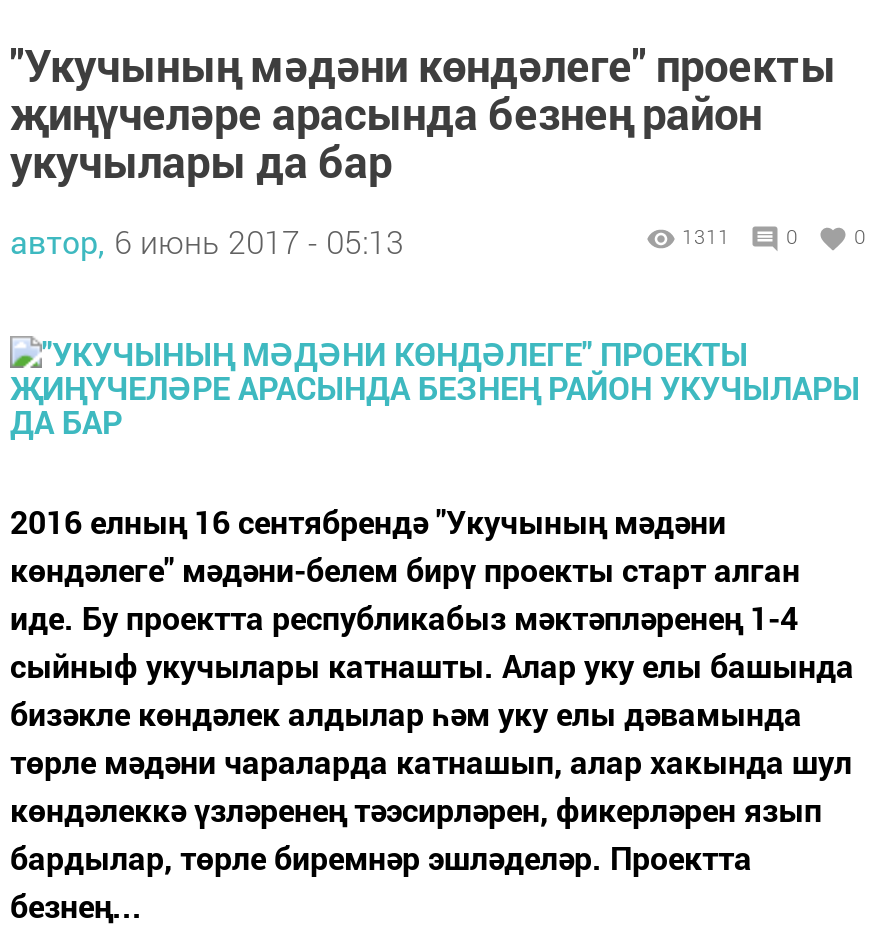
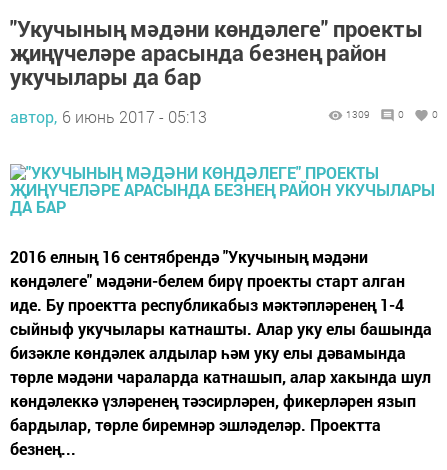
[682,225,730,251] 1311 -> [346,108,370,121] 1309

